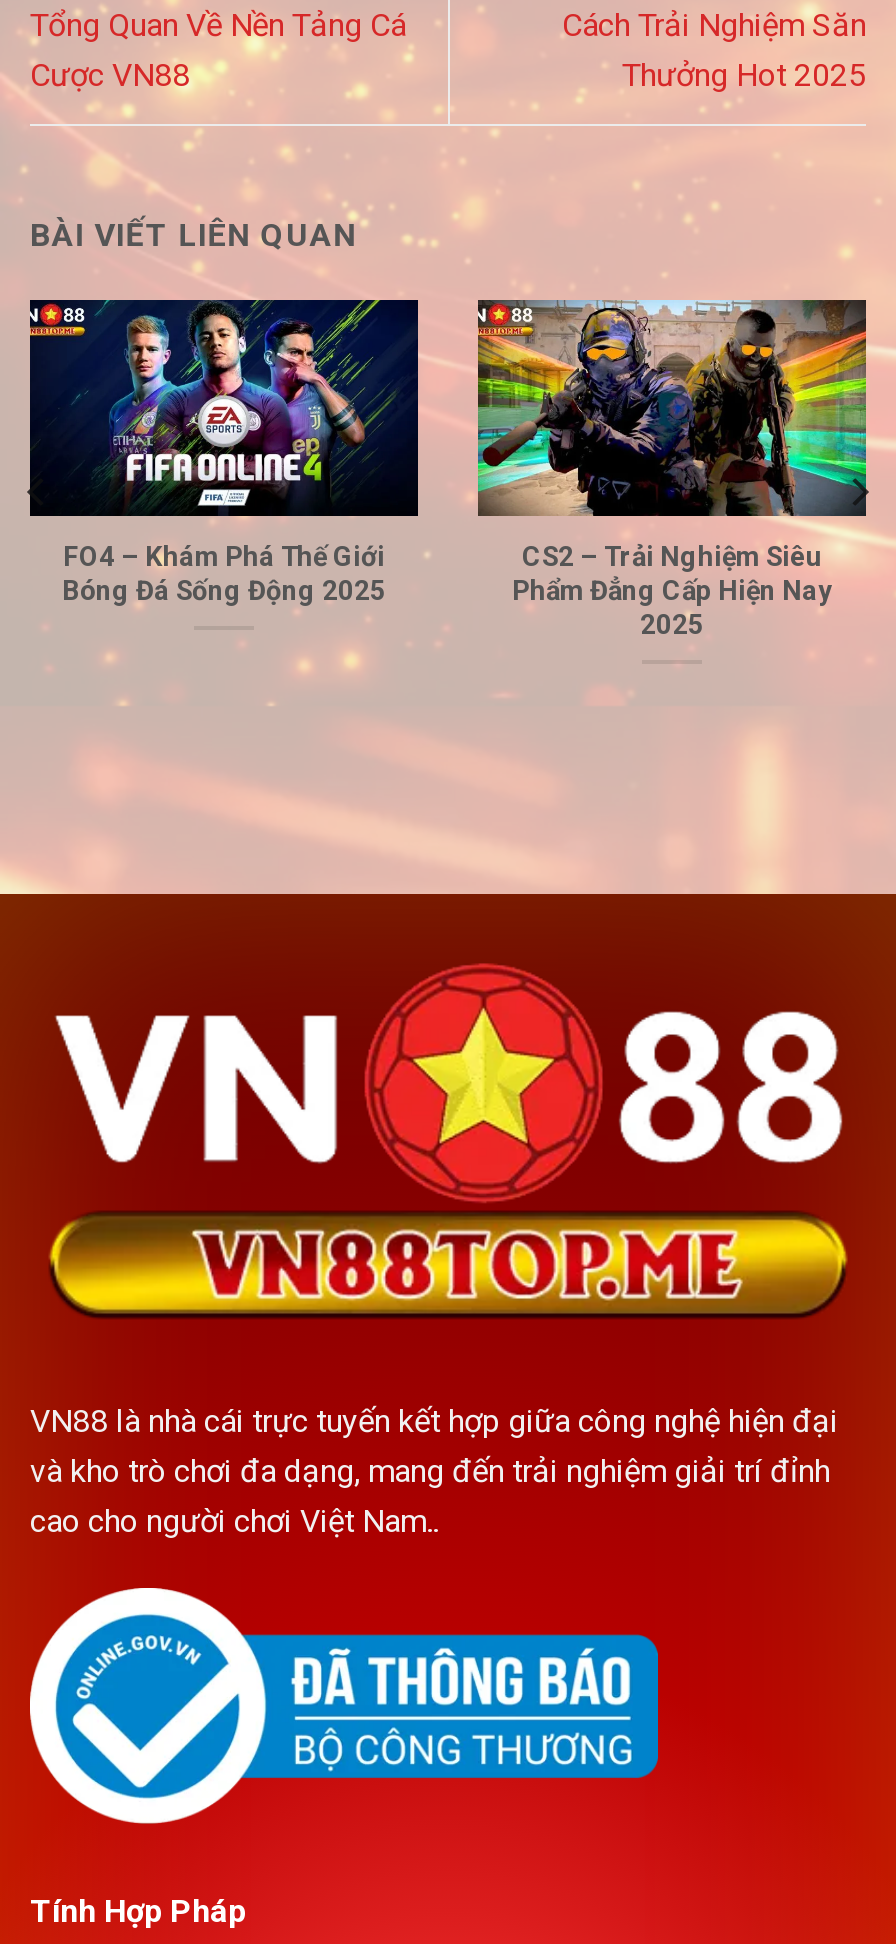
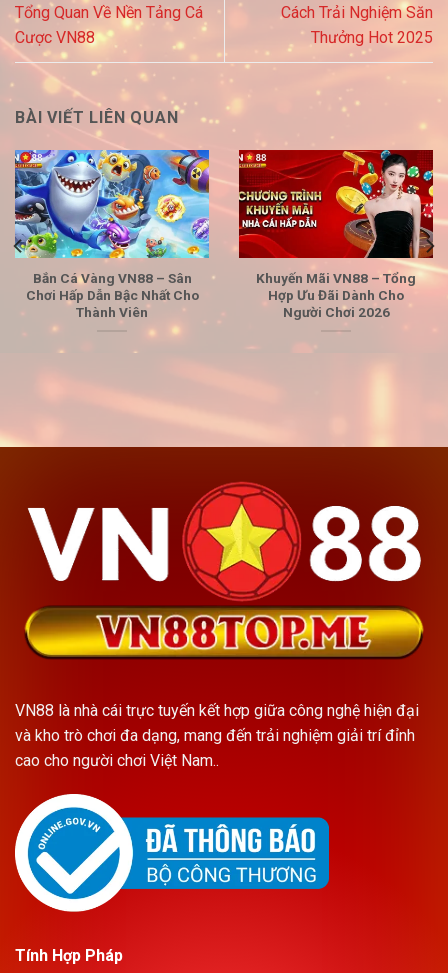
[28,298,420,607] [image] | FO4 – Khám Phá Thế Giới | Bóng Đá Sống Động 2025 -> [15,149,210,320] [image] | Bắn Cá Vàng VN88 – Sân | Chơi Hấp Dẫn Bậc Nhất Cho | Thành Viên
[476,298,868,641] [image] | CS2 – Trải Nghiệm Siêu | Phẩm Đẳng Cấp Hiện Nay | 2025 -> [238,149,434,320] [image] | Khuyến Mãi VN88 – Tổng | Hợp Ưu Đãi Dành Cho | Người Chơi 2026

